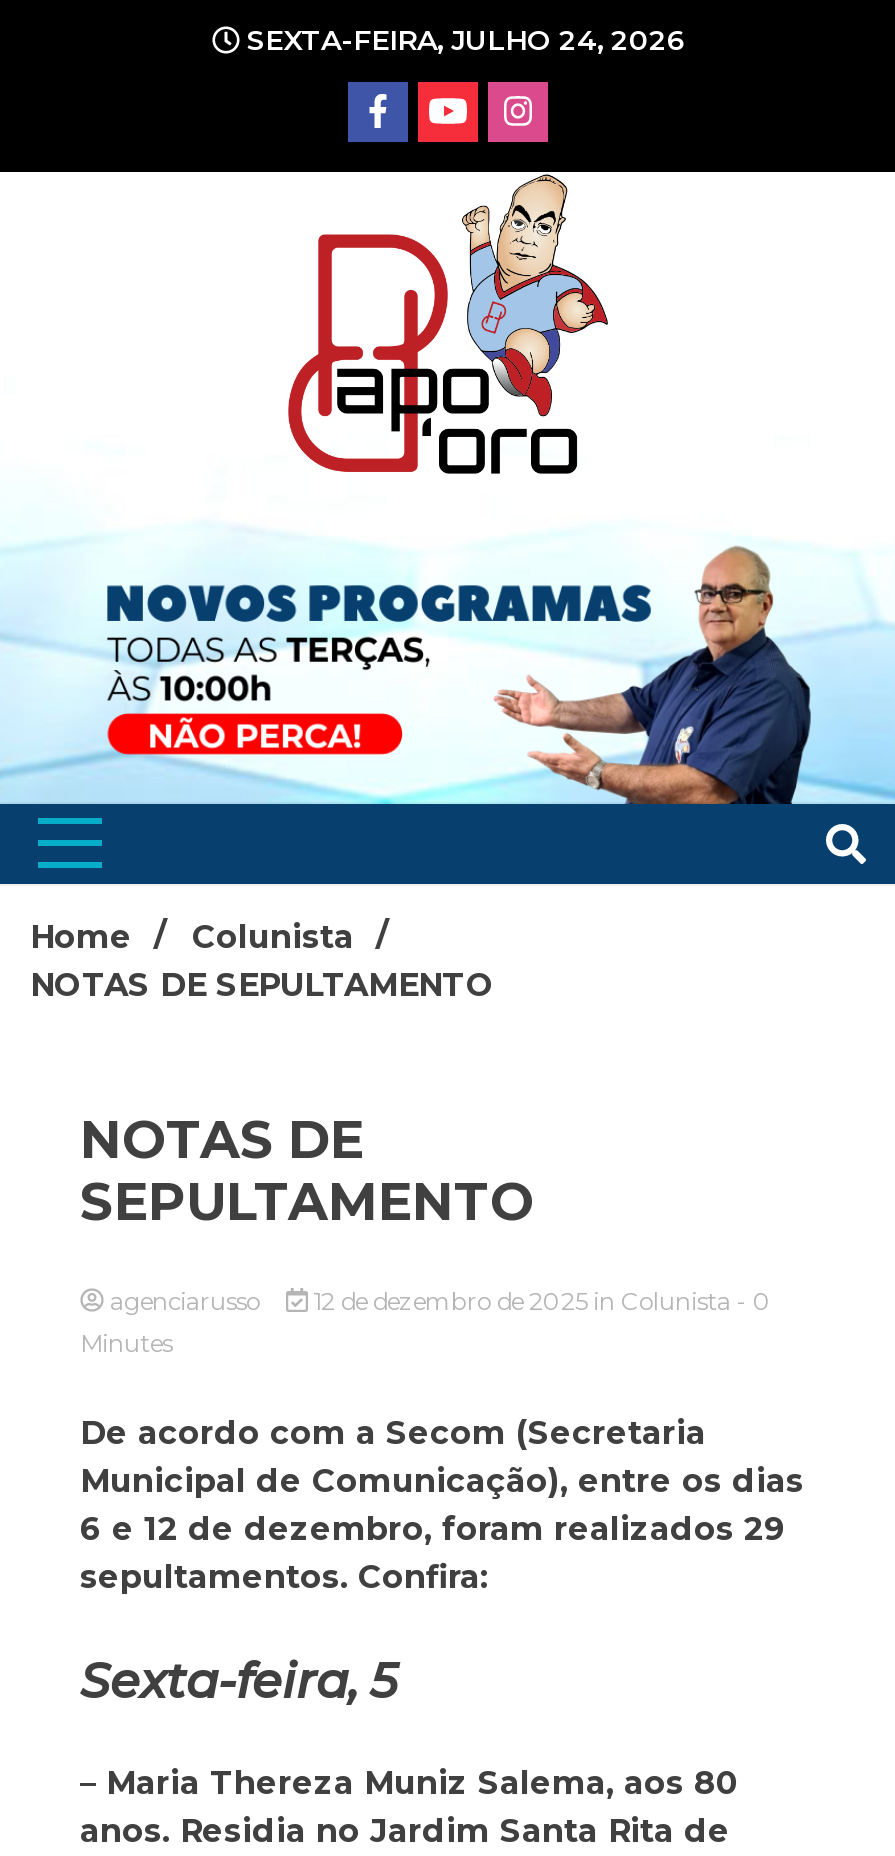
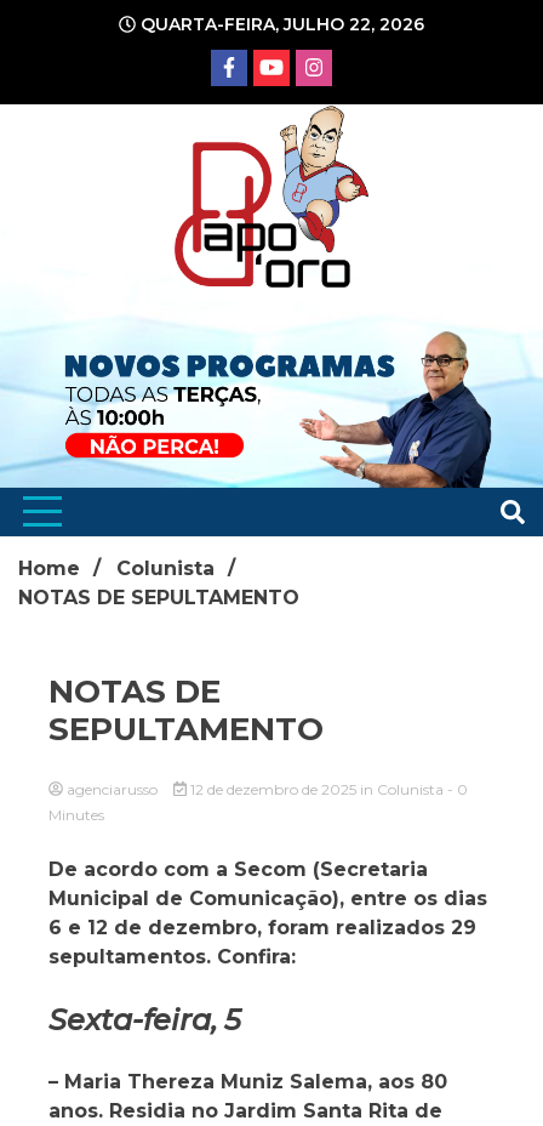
[239,22,685,58] SEXTA-FEIRA, JULHO 24, 2026 -> [136,13,424,35] QUARTA-FEIRA, JULHO 22, 2026

